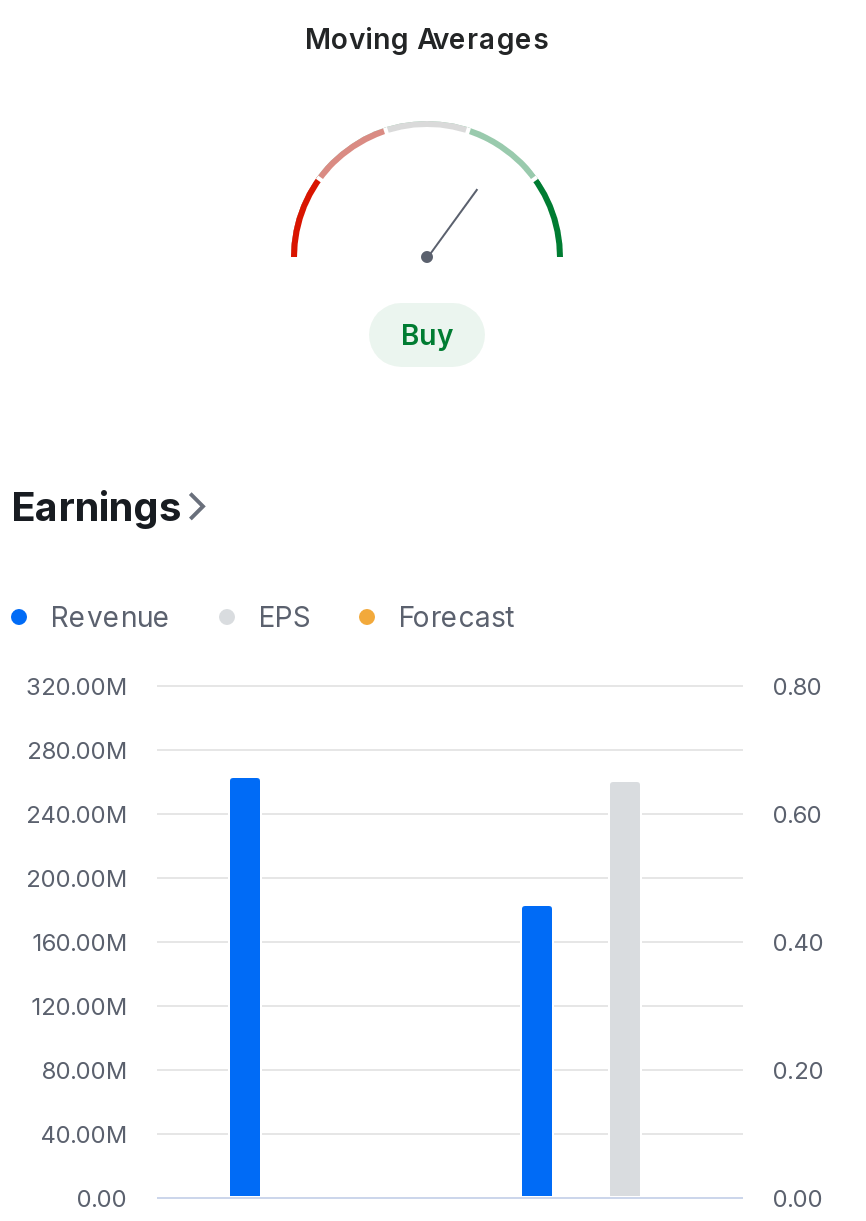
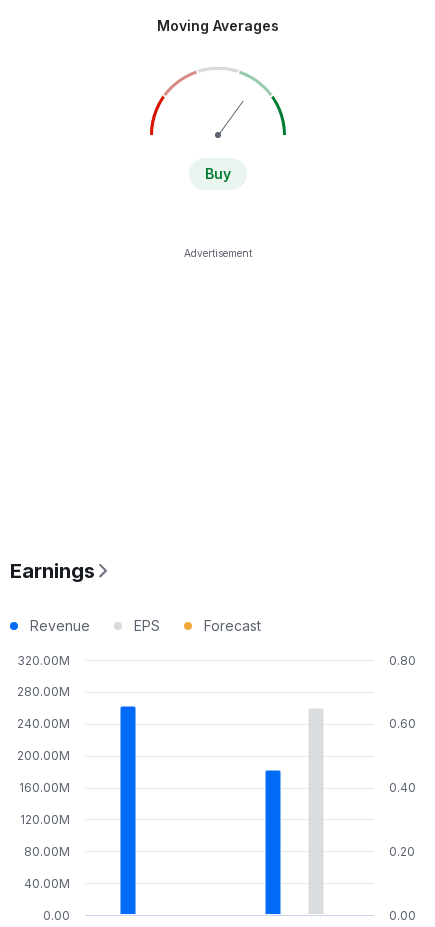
none -> [184,247,252,259] Advertisement

